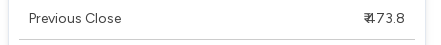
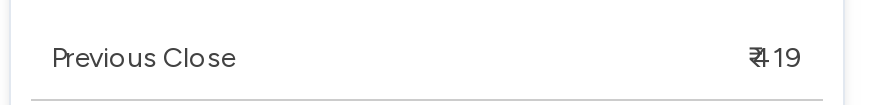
[363,9,405,26] ₹ 473.8 -> [747,40,803,74] ₹ 419

